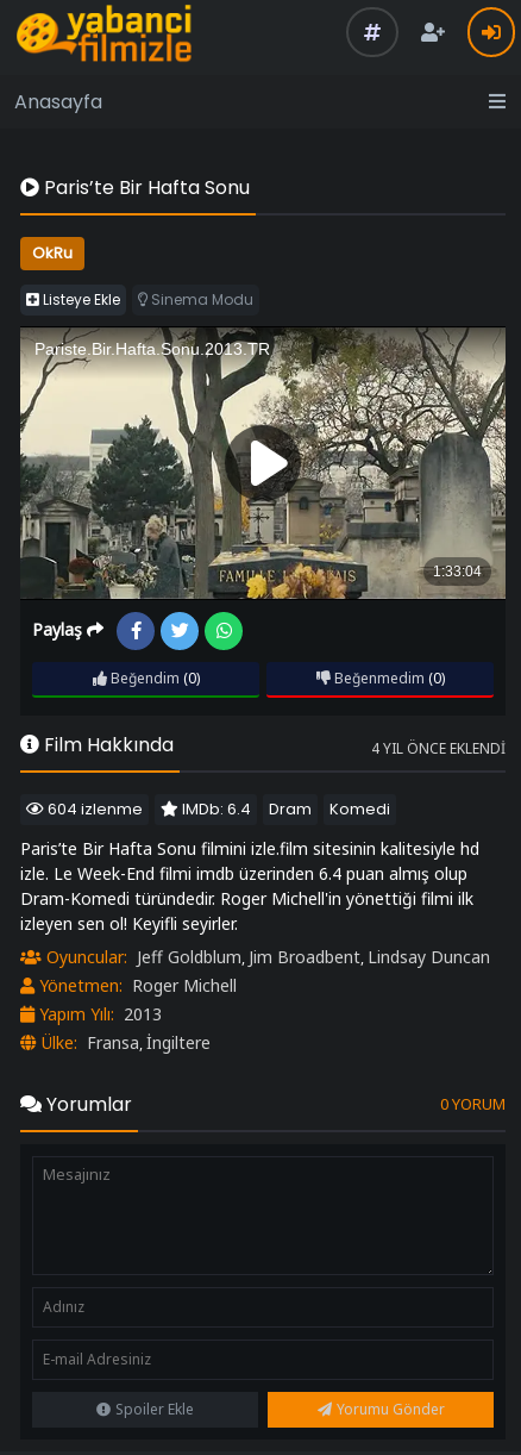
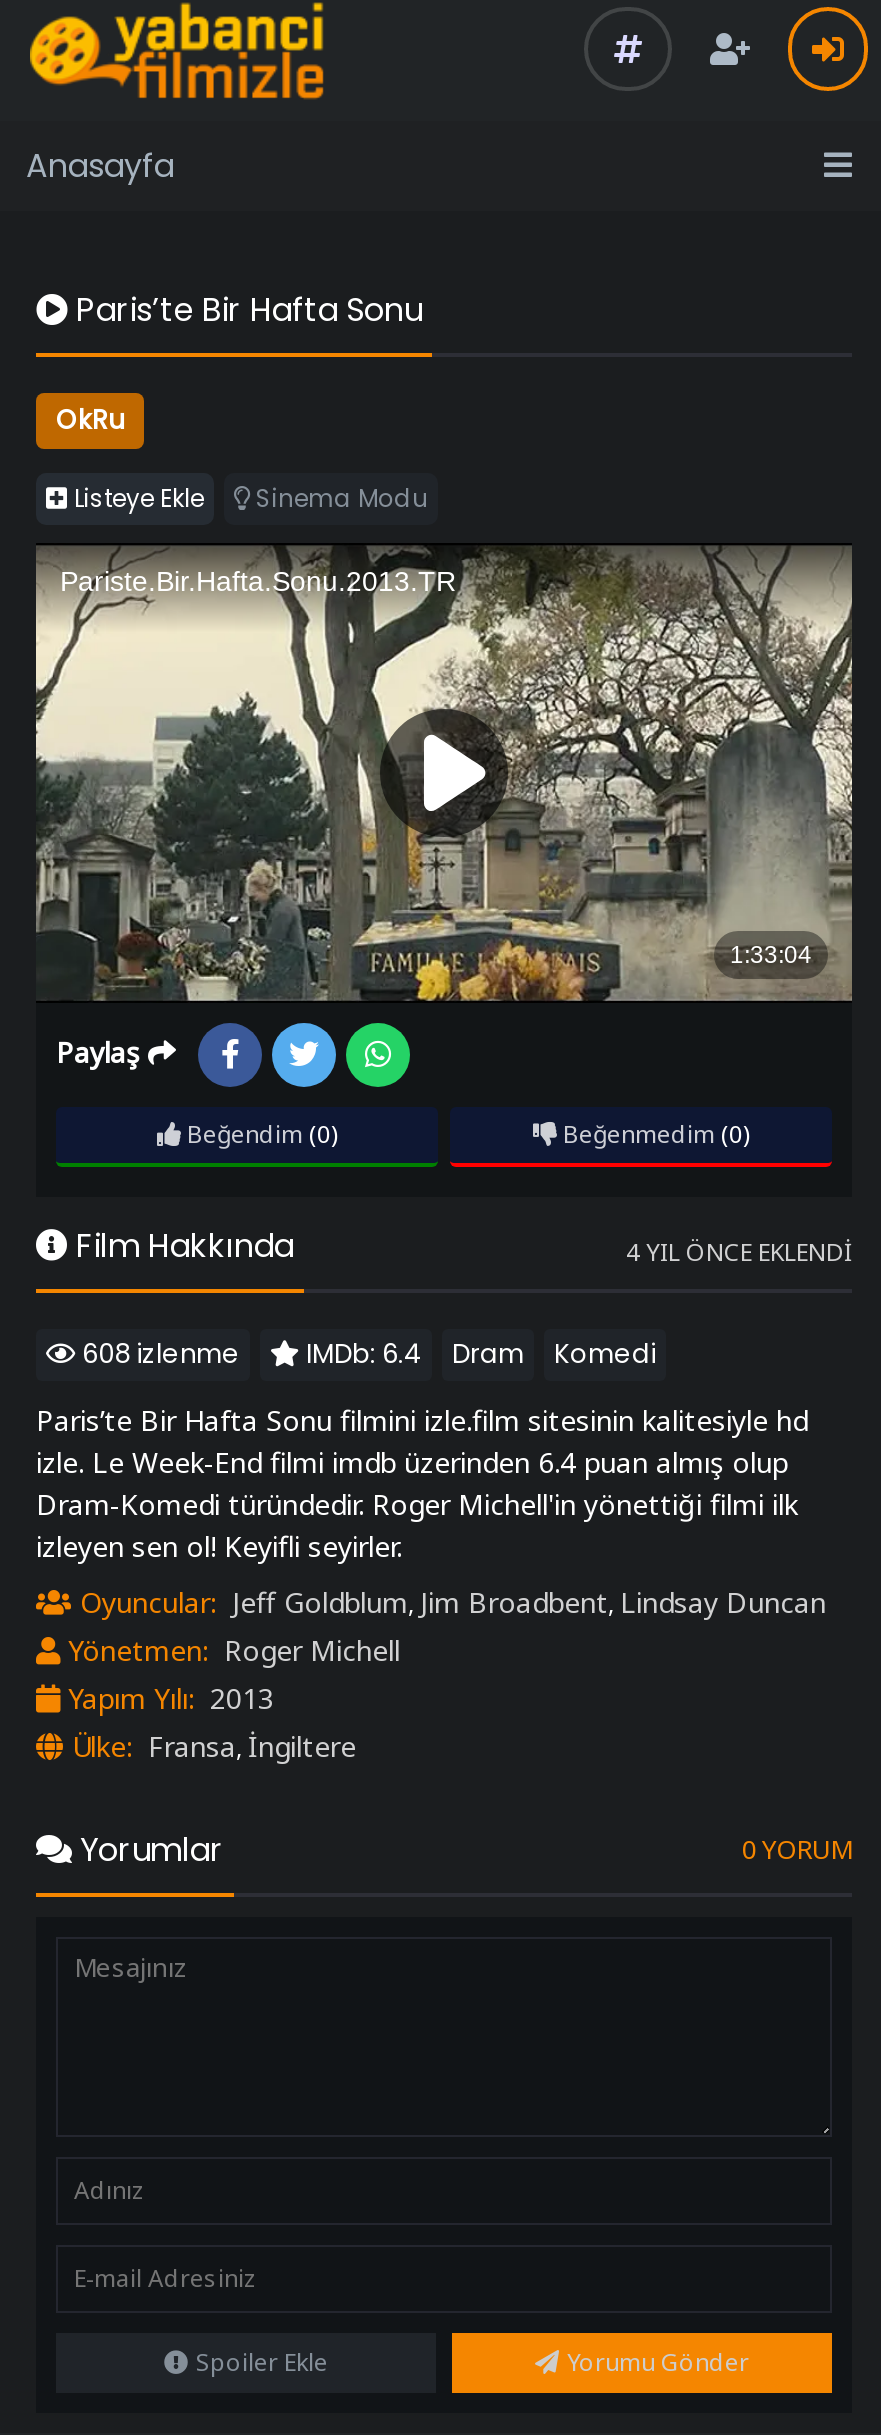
[44,797,390,820] 604 izlenme IMDb: 6.4 Dram Komedi -> [76,1334,656,1372] 608 izlenme IMDb: 6.4 Dram Komedi

